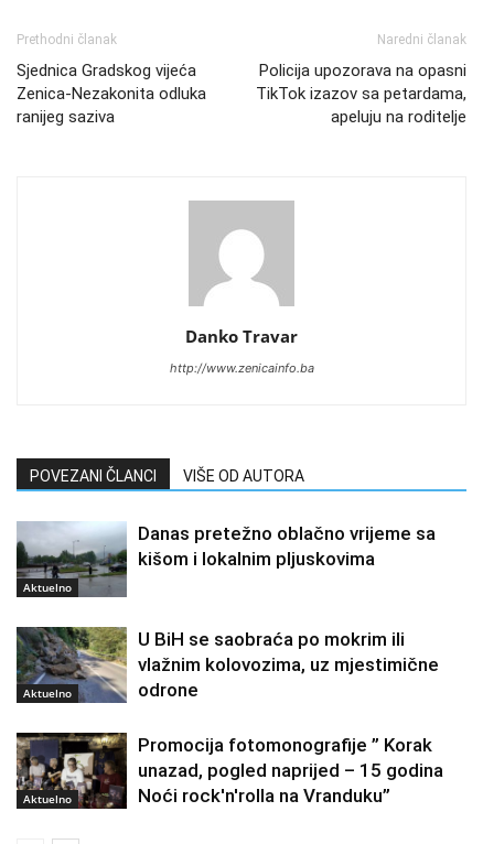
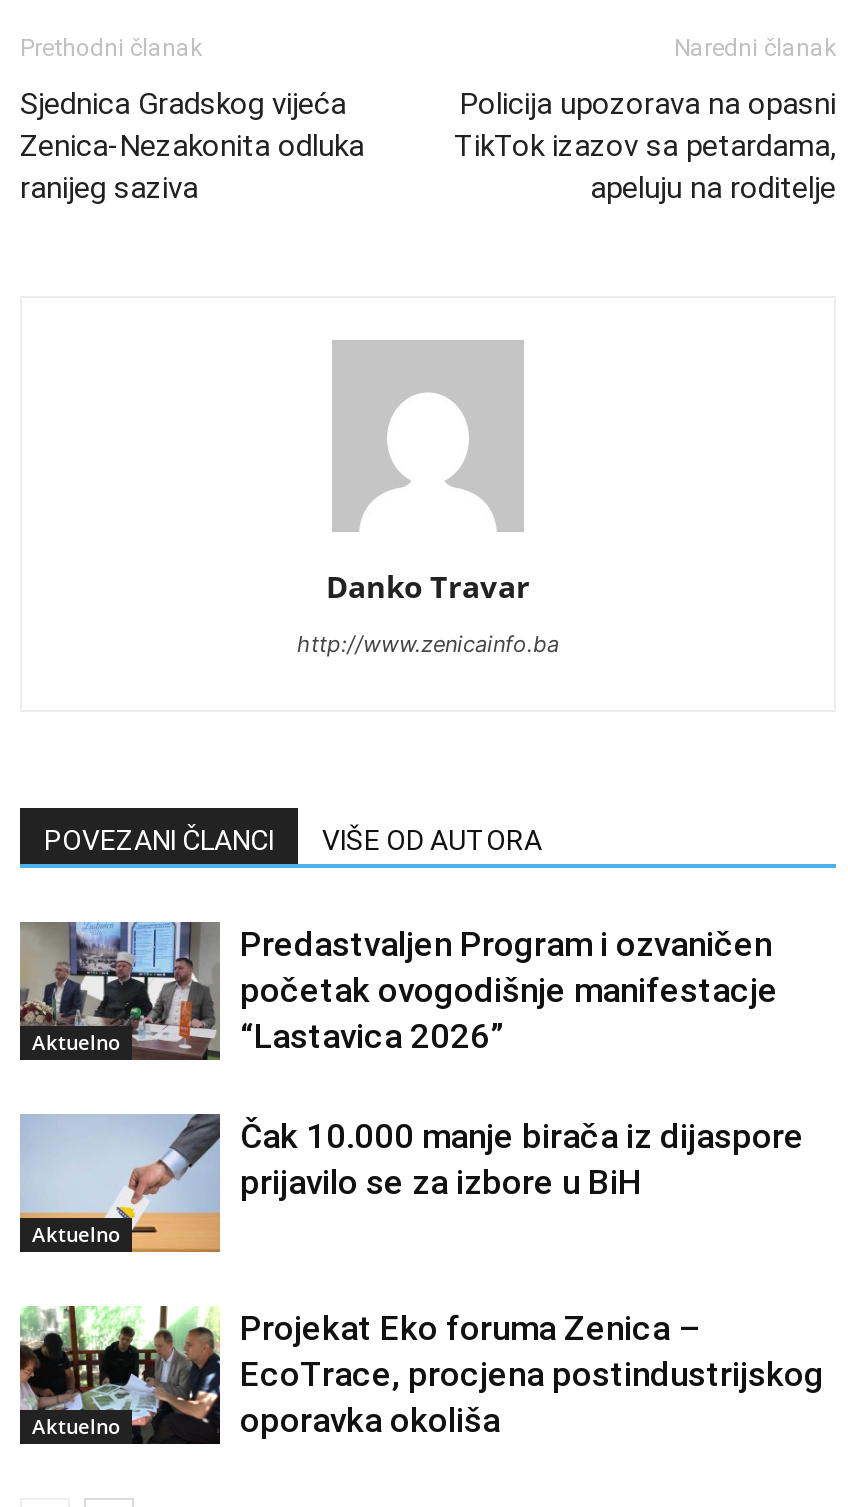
[15,521,436,597] [image] | Danas pretežno oblačno vrijeme sa | kišom i lokalnim pljuskovima -> [18,920,778,1062] [image] | Predastvaljen Program i ozvaničen | početak ovogodišnje manifestacje | “Lastavica 2026”
[15,626,439,704] [image] | U BiH se saobraća po mokrim ili | vlažnim kolovozima, uz mjestimične | odrone -> [18,1112,804,1254] [image] | Čak 10.000 manje birača iz dijaspore | prijavilo se za izbore u BiH
[15,732,443,809] [image] | Promocija fotomonografije ” Korak | unazad, pogled naprijed – 15 godina | Noći rock'n'rolla na Vranduku” -> [18,1304,824,1444] [image] | Projekat Eko foruma Zenica – | EcoTrace, procjena postindustrijskog | oporavka okoliša

